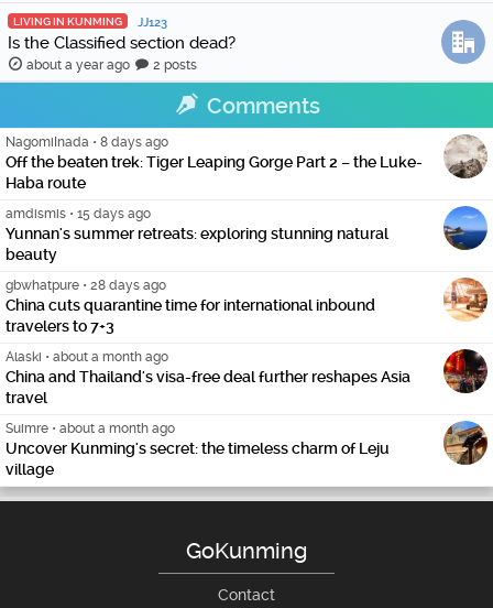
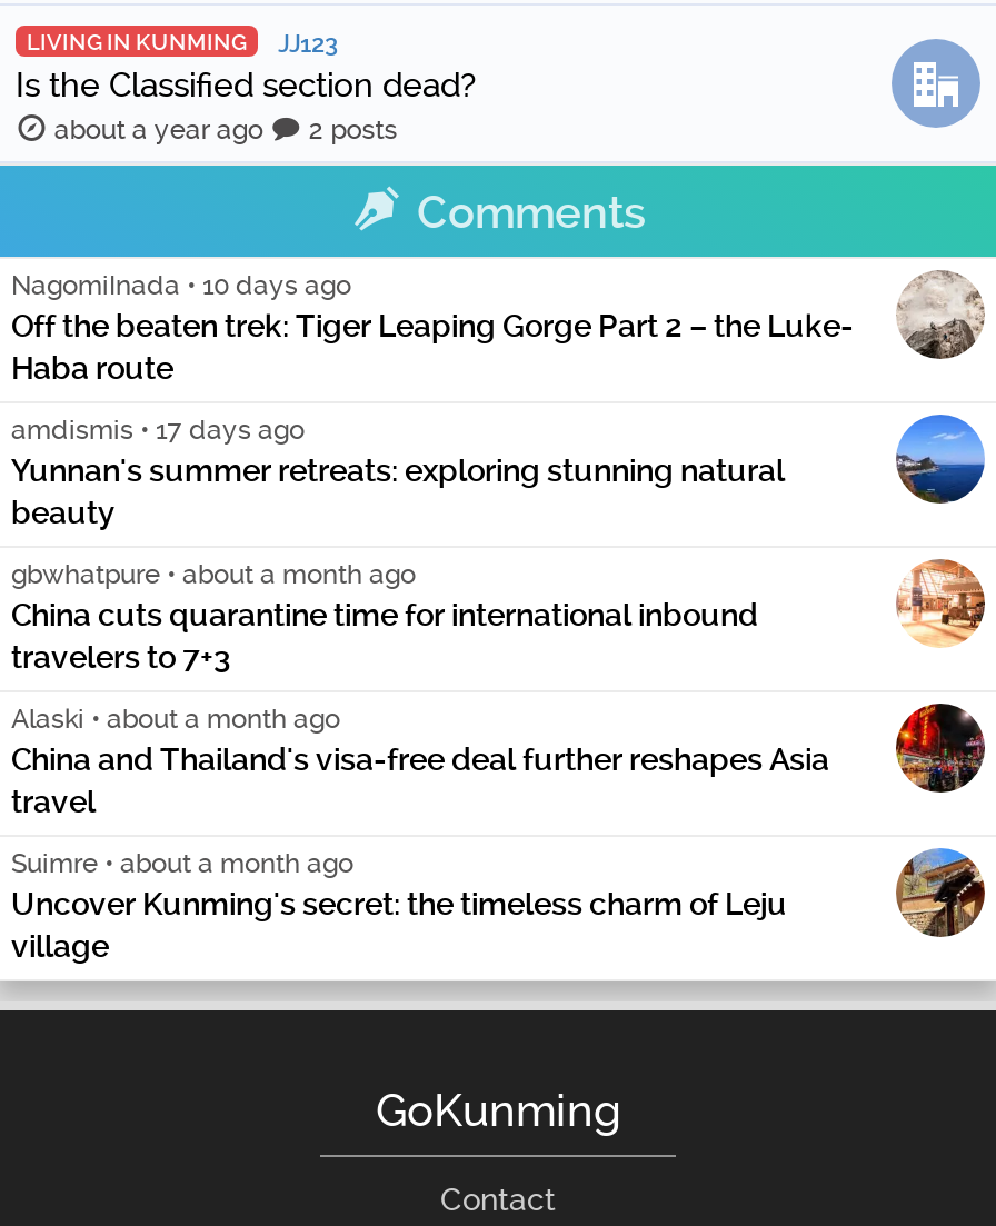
[6,134,168,150] NagomiInada • 8 days ago -> [11,270,351,301] NagomiInada • 10 days ago
[6,206,151,221] amdismis • 15 days ago -> [11,414,305,445] amdismis • 17 days ago
[6,277,166,293] gbwhatpure • 28 days ago -> [11,559,416,590] gbwhatpure • about a month ago

